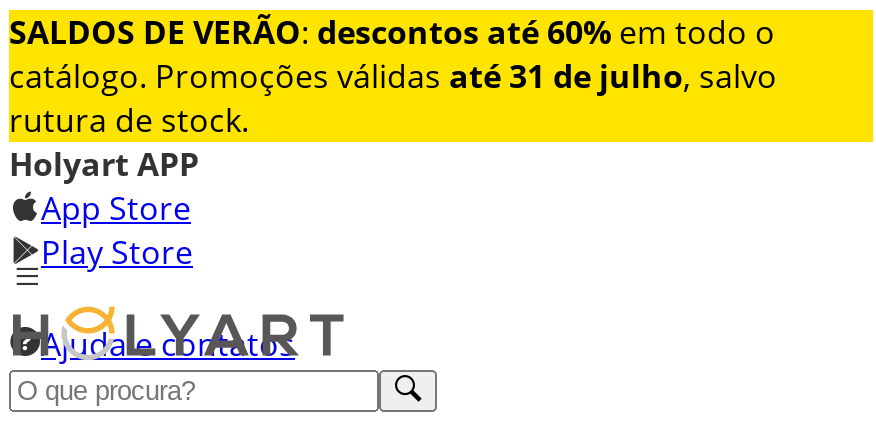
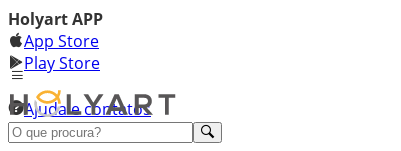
[9,10,777,142] SALDOS DE VERÃO: descontos até 60% em todo o | catálogo. Promoções válidas até 31 de julho, salvo | rutura de stock. -> none

